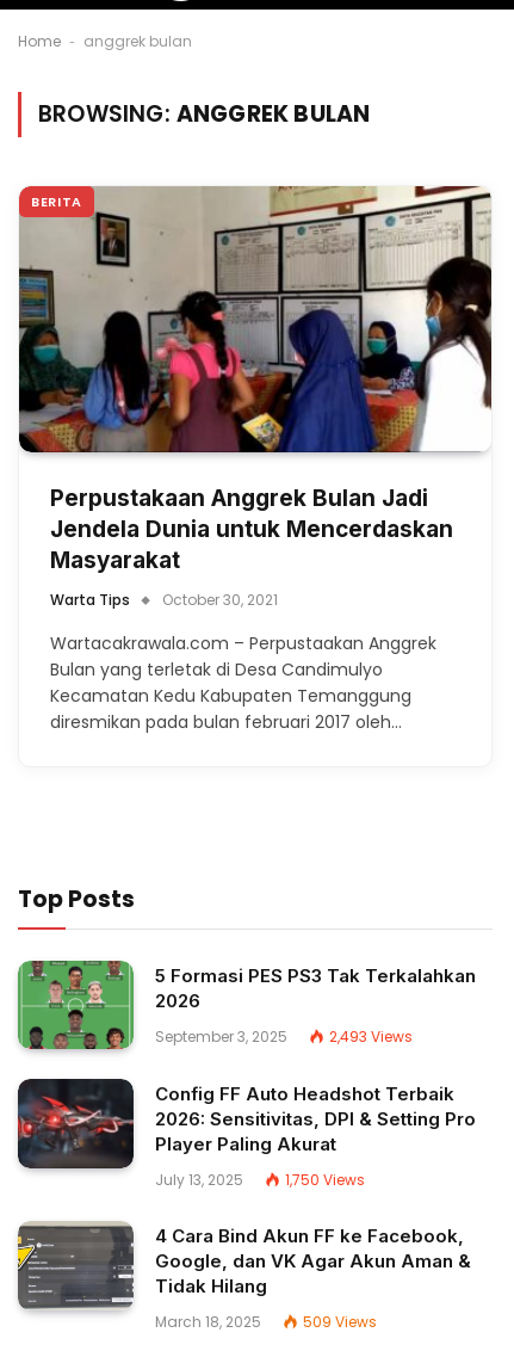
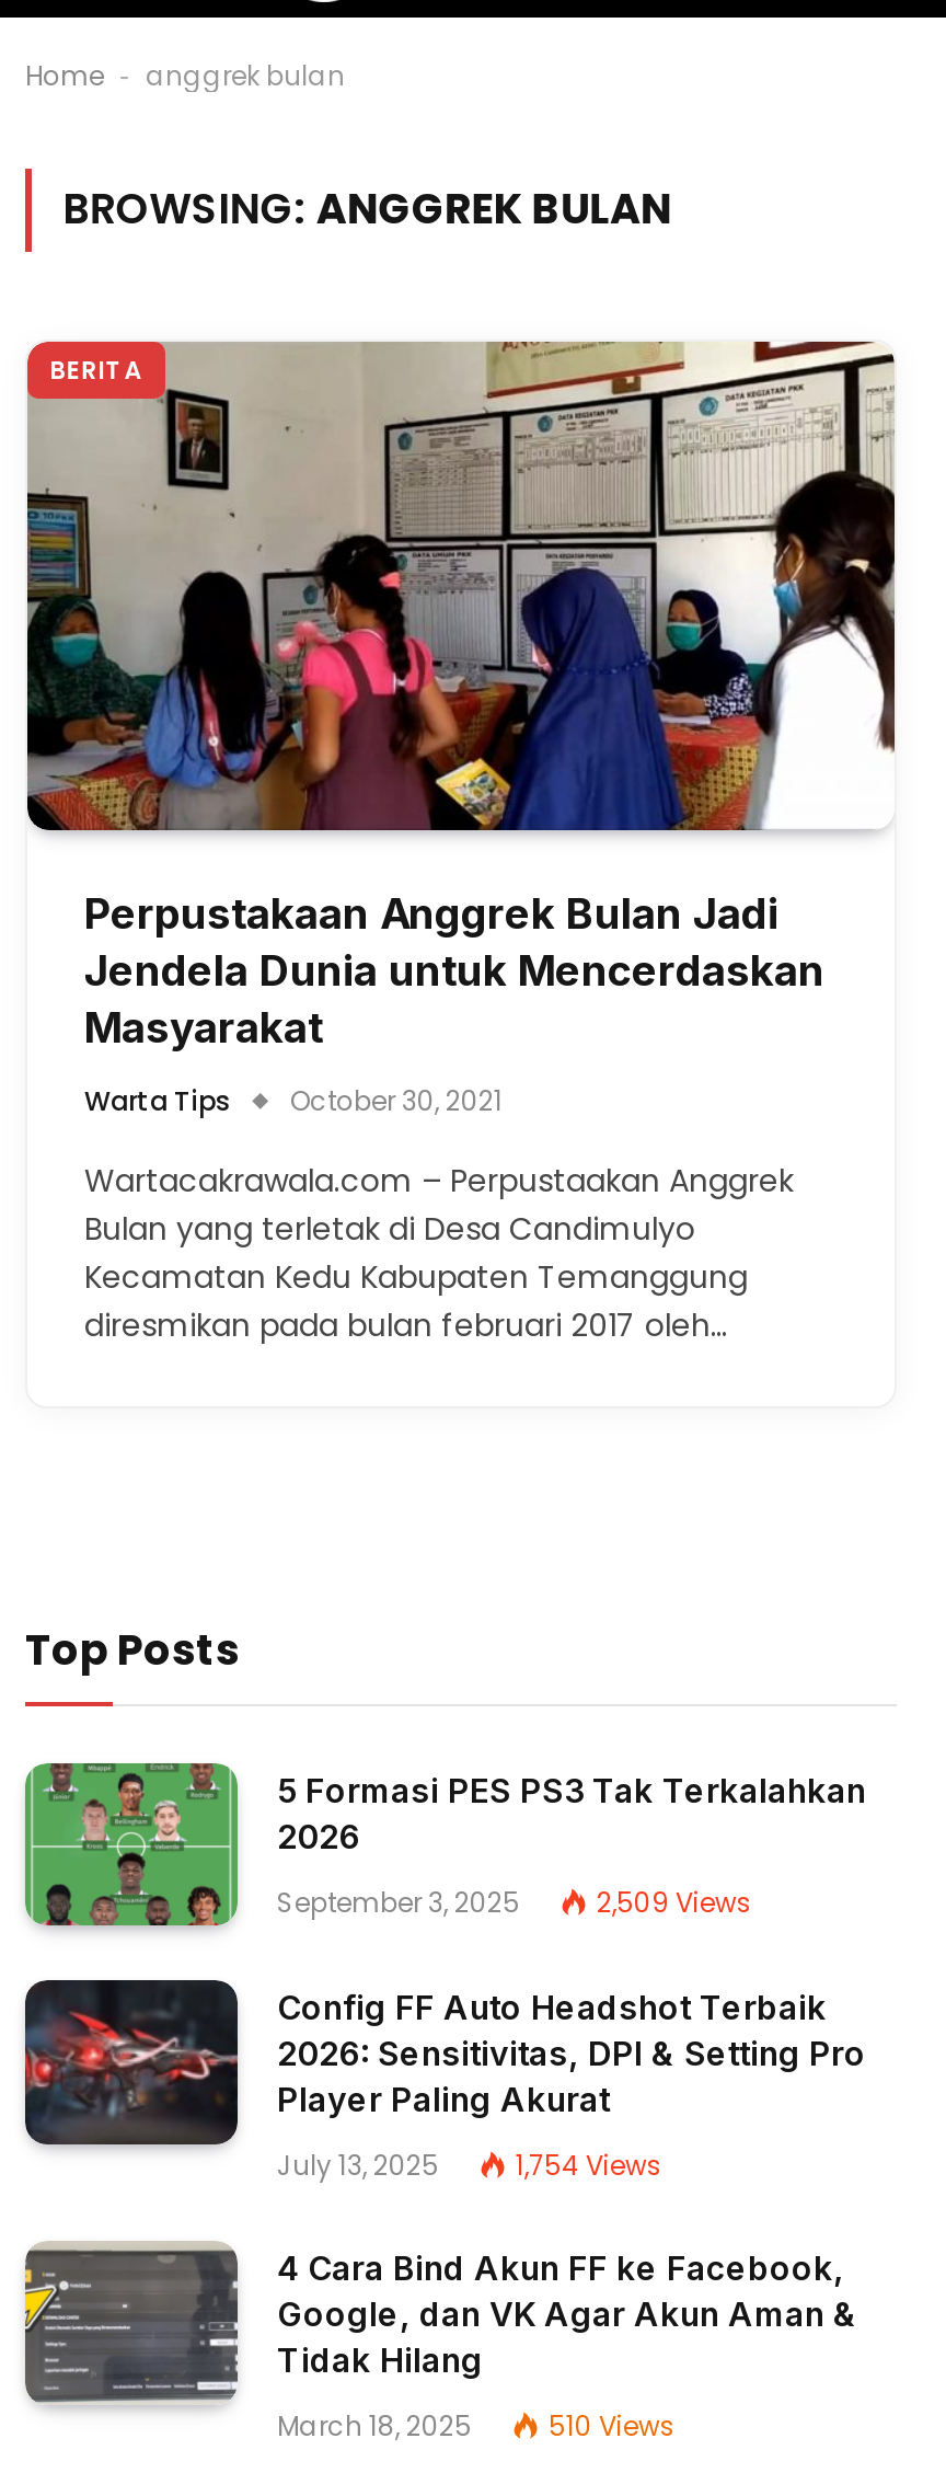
[329,1026,413,1046] 2,493 Views -> [597,1883,752,1921] 2,509 Views
[285,1170,365,1190] 1,750 Views -> [516,2148,662,2185] 1,754 Views
[303,1312,377,1332] 509 Views -> [549,2408,676,2445] 510 Views

